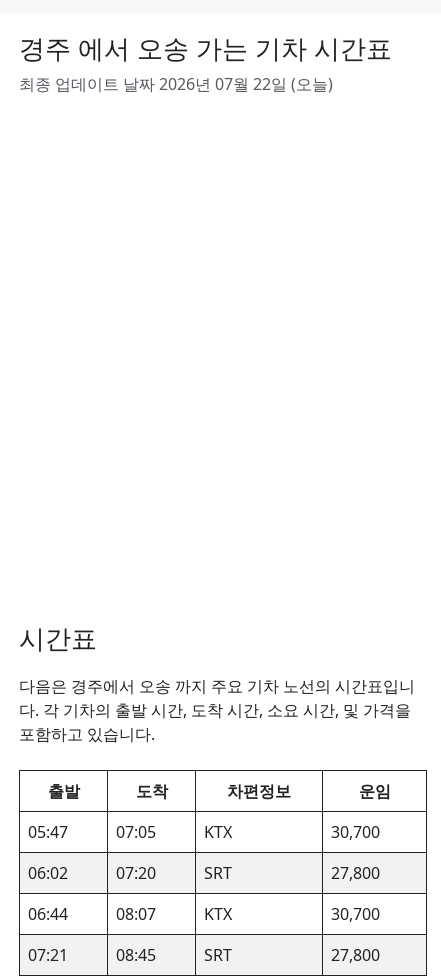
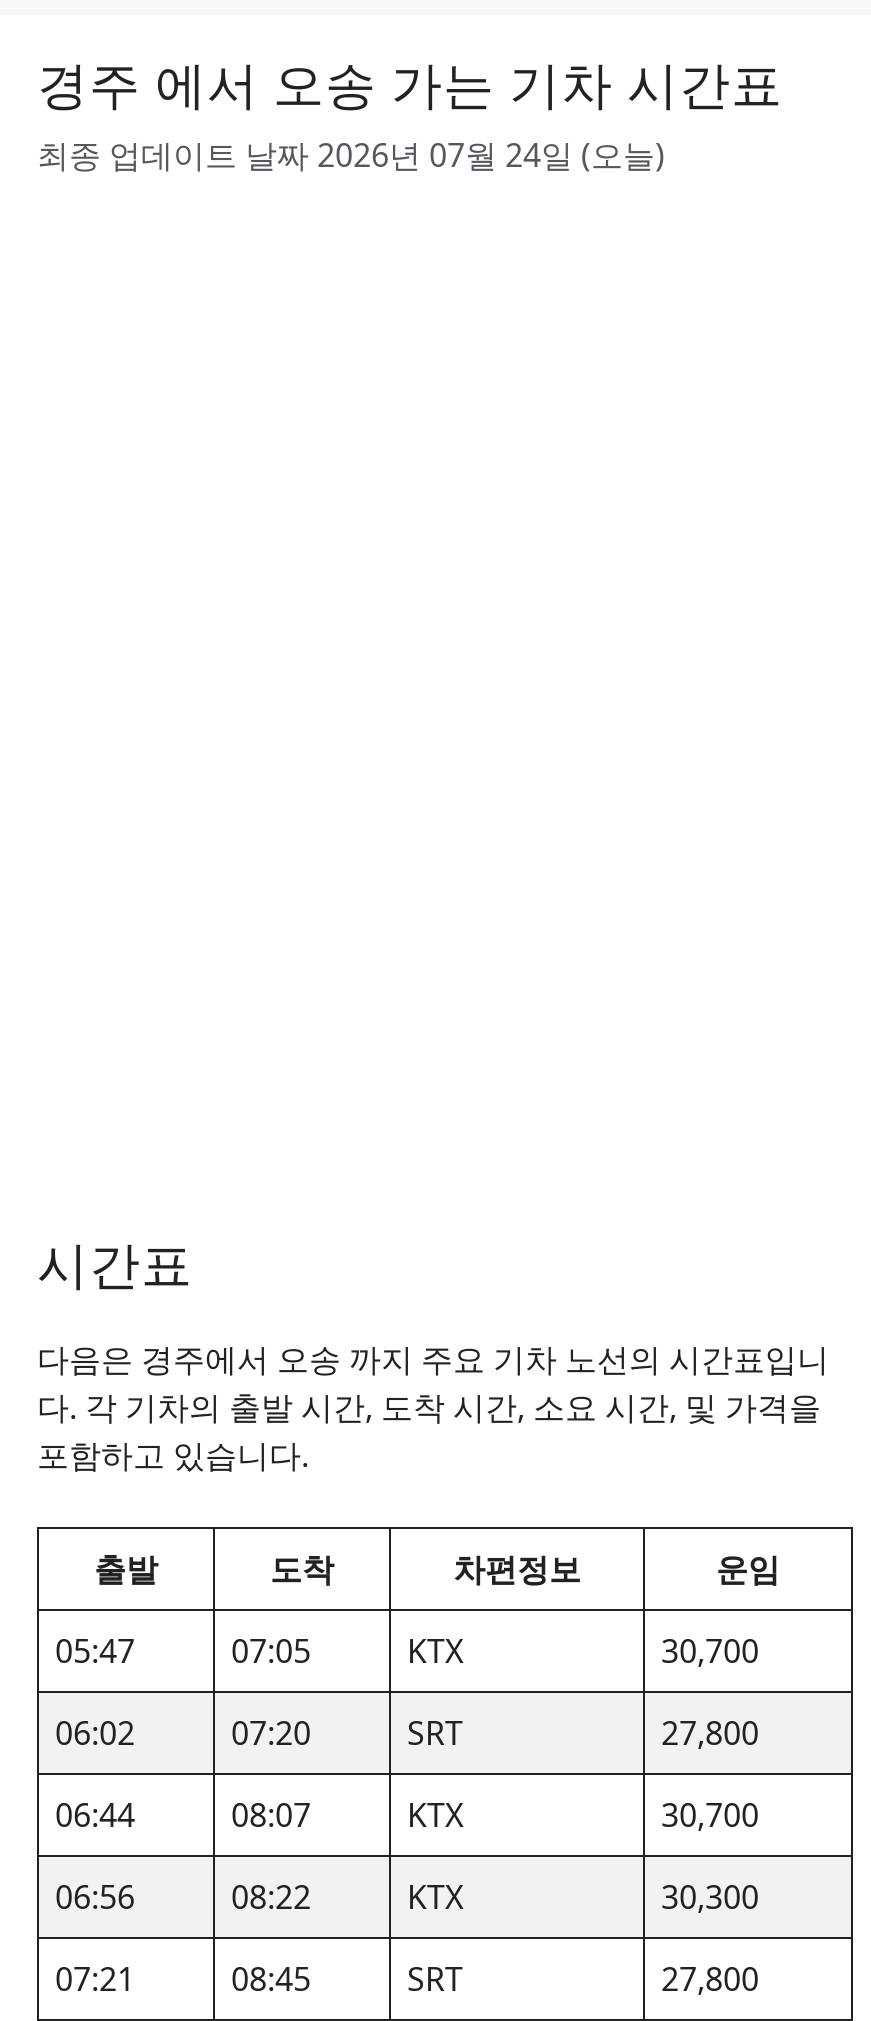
[19,73,333,95] 최종 업데이트 날짜 2026년 07월 22일 (오늘) -> [37,133,665,177] 최종 업데이트 날짜 2026년 07월 24일 (오늘)
none -> [55,1875,759,1919] 06:56 | 08:22 | KTX | 30,300

